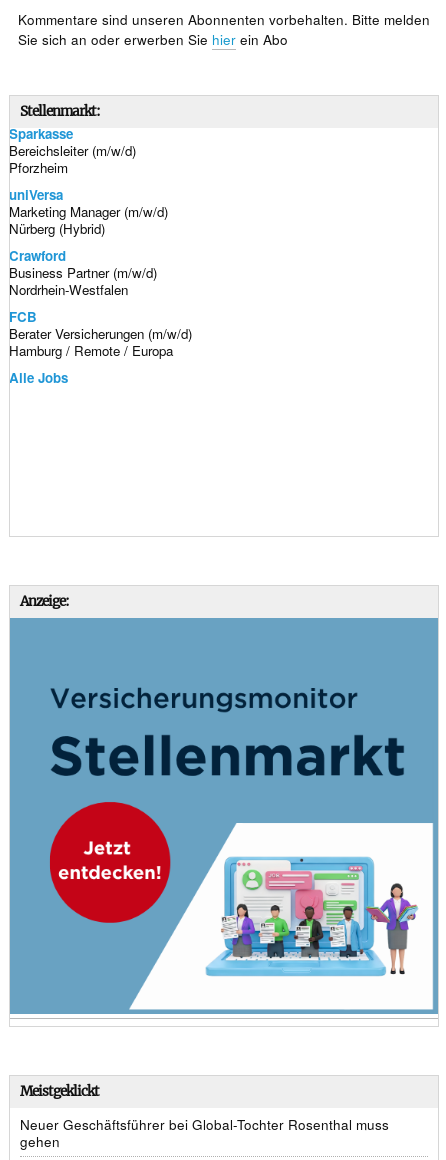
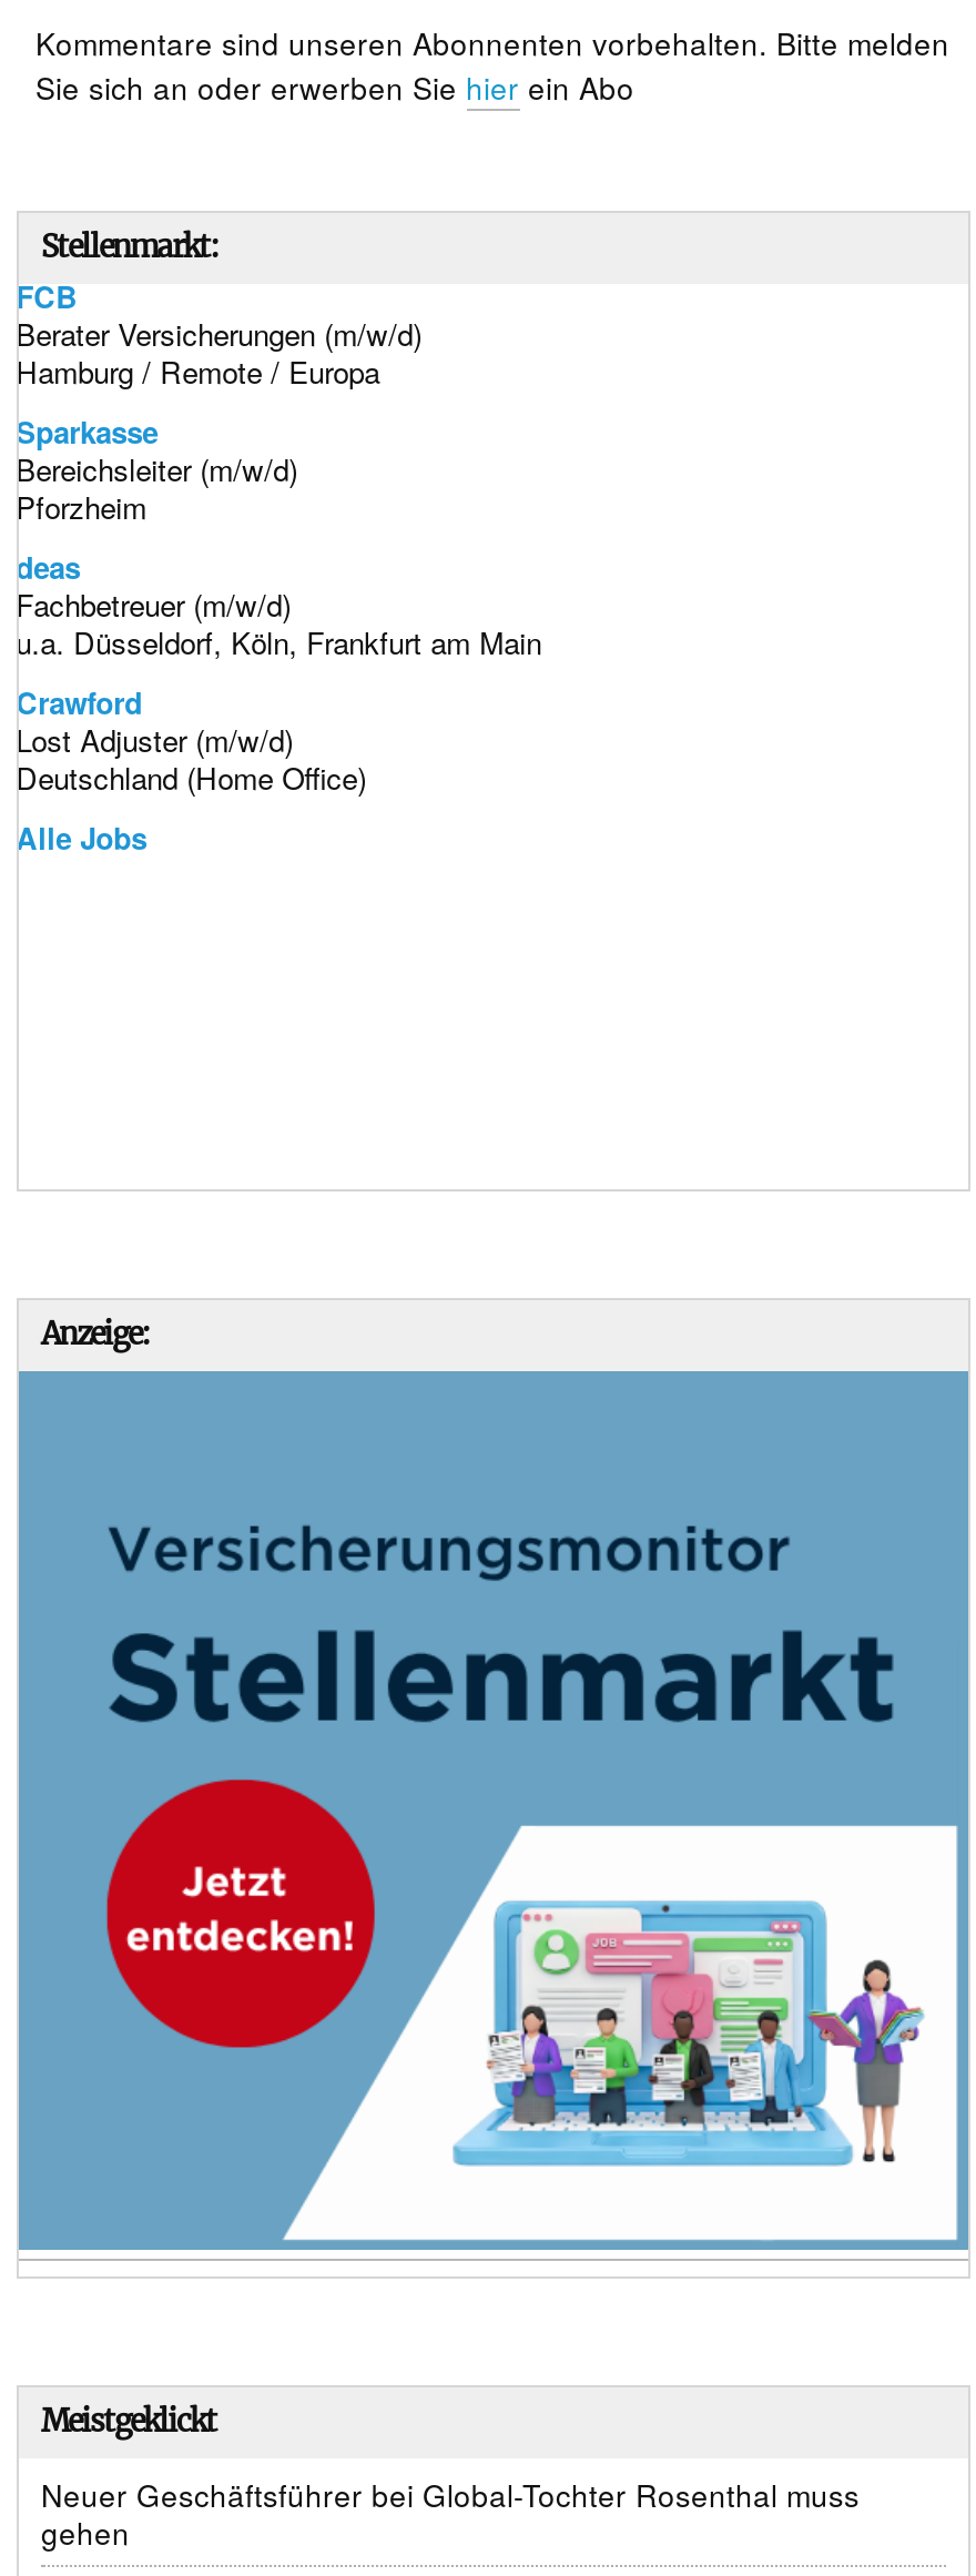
moved [9,124,136,177] -> [16,411,297,529]: Sparkasse | Bereichsleiter (m/w/d) | Pforzheim
[9,185,168,238] uniVersa | Marketing Manager (m/w/d) | Nürberg (Hybrid) -> [16,547,541,664] deas | Fachbetreuer (m/w/d) | u.a. Düsseldorf, Köln, Frankfurt am Main
moved [9,246,66,265] -> [16,682,142,724]: Crawford
[9,263,157,299] Business Partner (m/w/d) | Nordrhein-Westfalen -> [16,720,366,800] Lost Adjuster (m/w/d) | Deutschland (Home Office)
moved [9,307,192,360] -> [16,276,422,394]: FCB | Berater Versicherungen (m/w/d) | Hamburg / Remote / Europa

